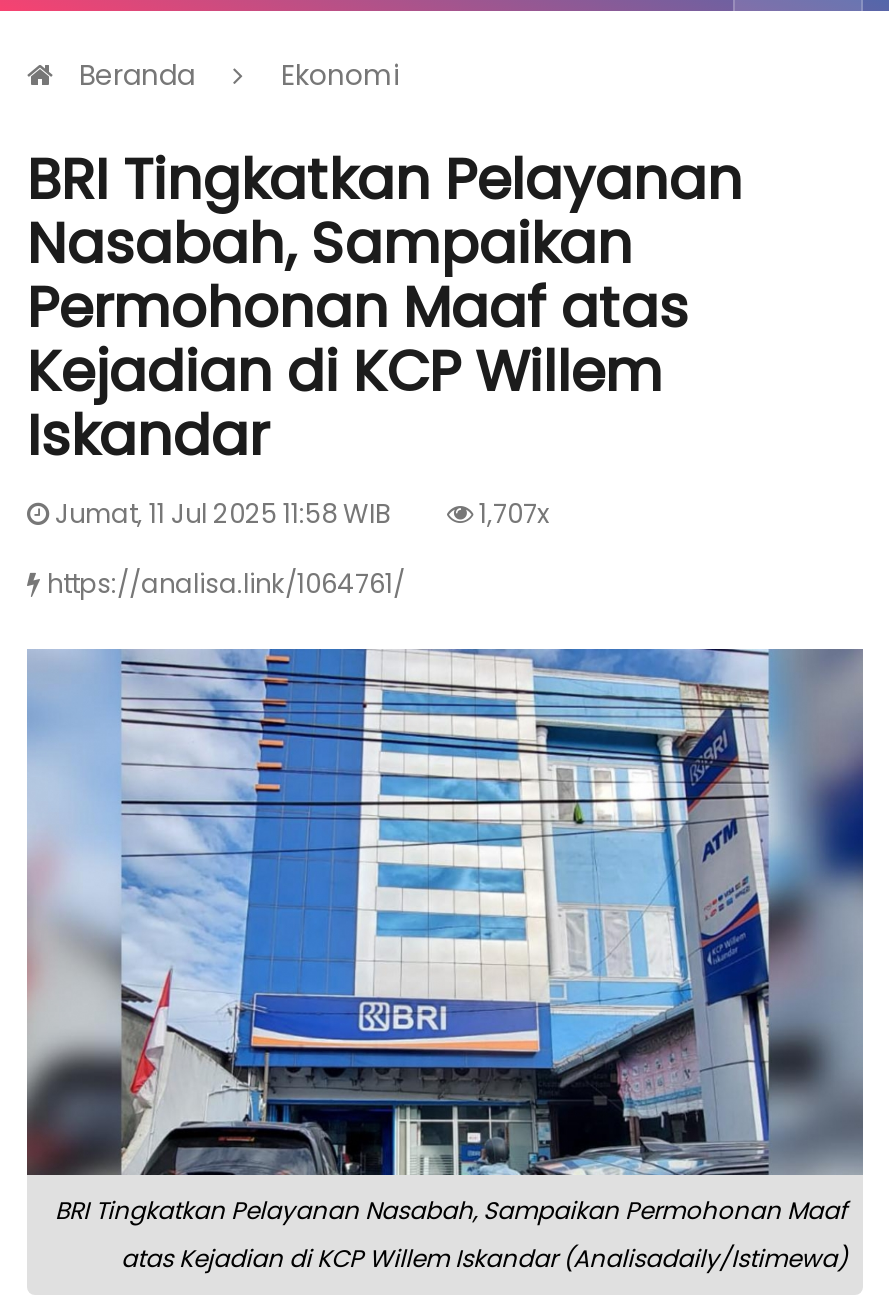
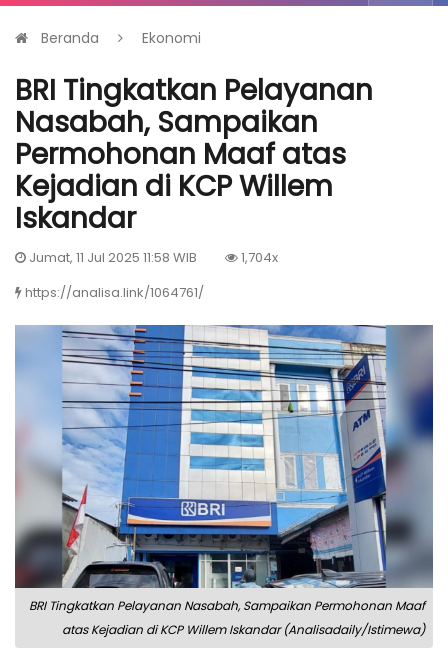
[473,495,549,533] 1,707x -> [238,248,278,267] 1,704x

